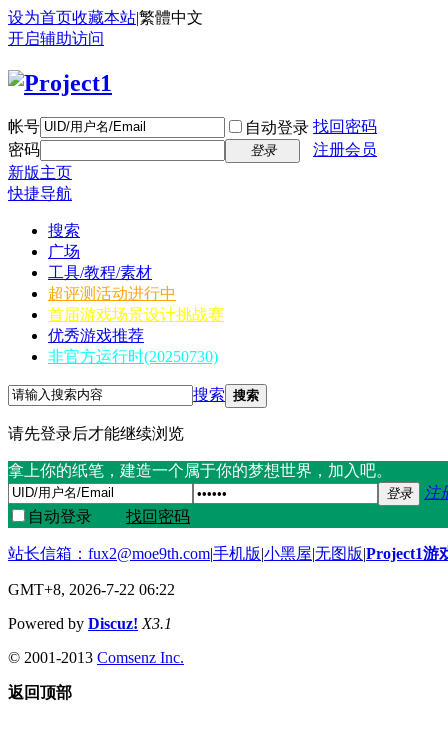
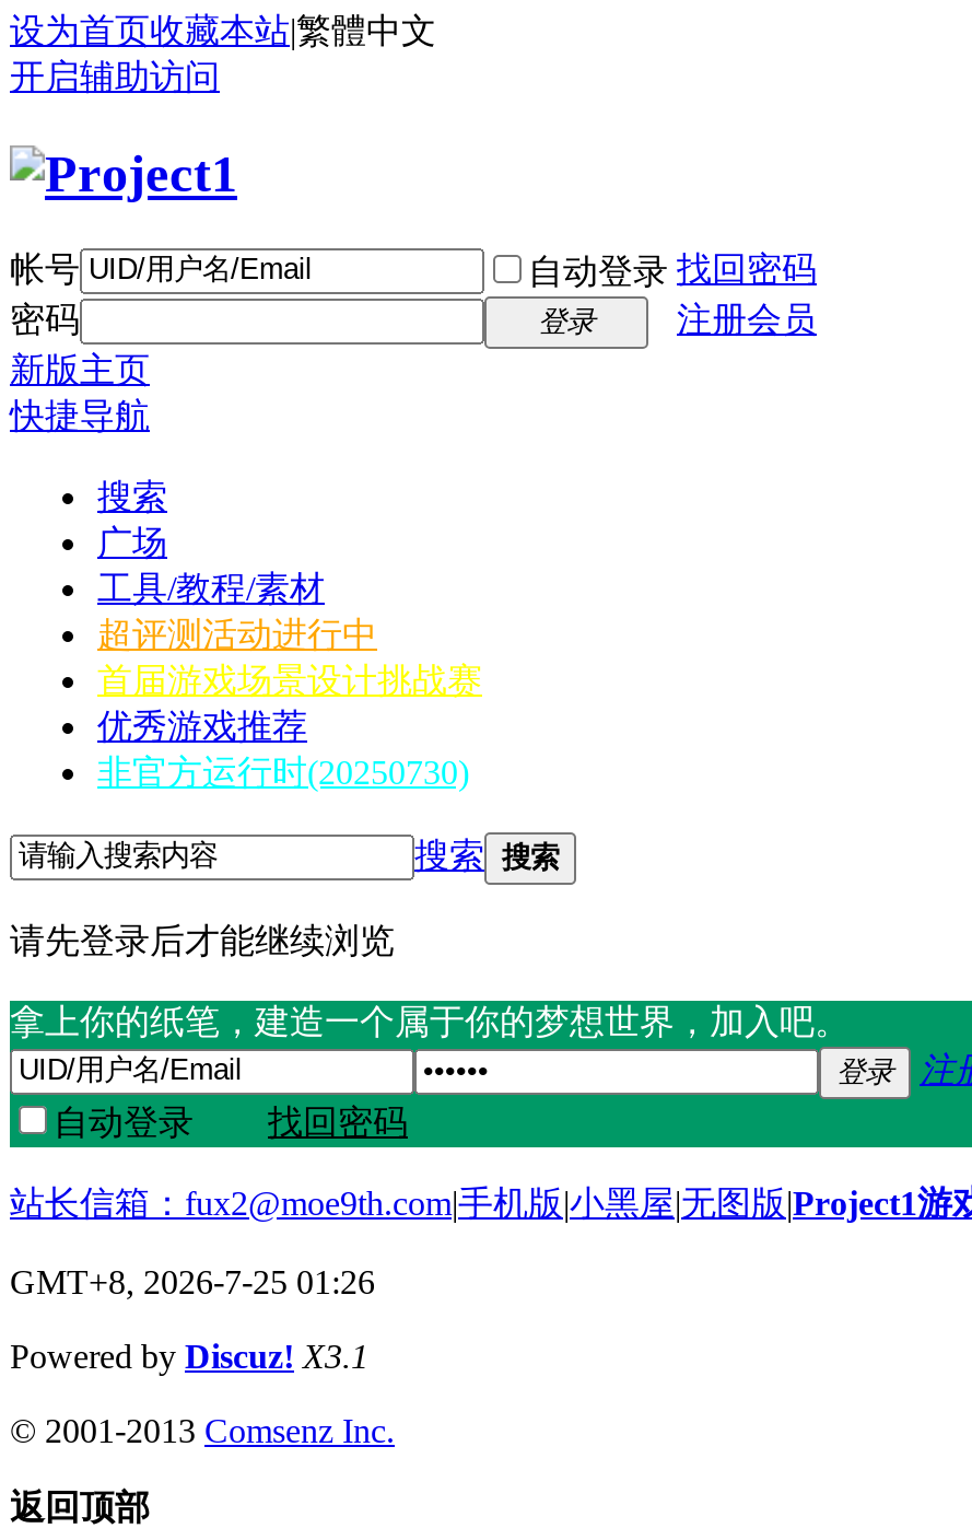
[8,581,175,598] GMT+8, 2026-7-22 06:22 -> [10,1263,375,1300] GMT+8, 2026-7-25 01:26

